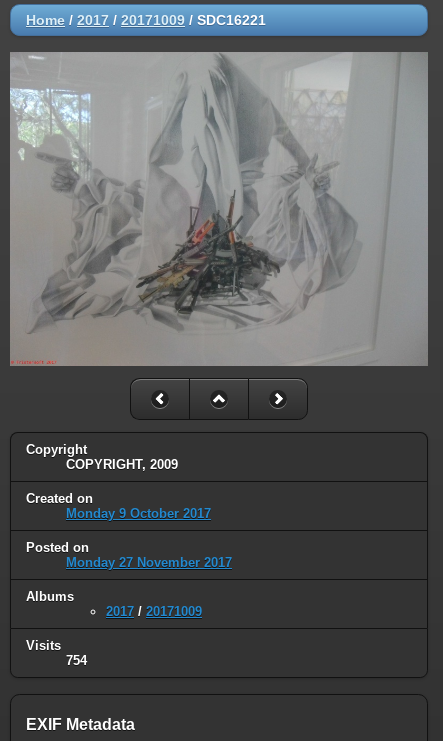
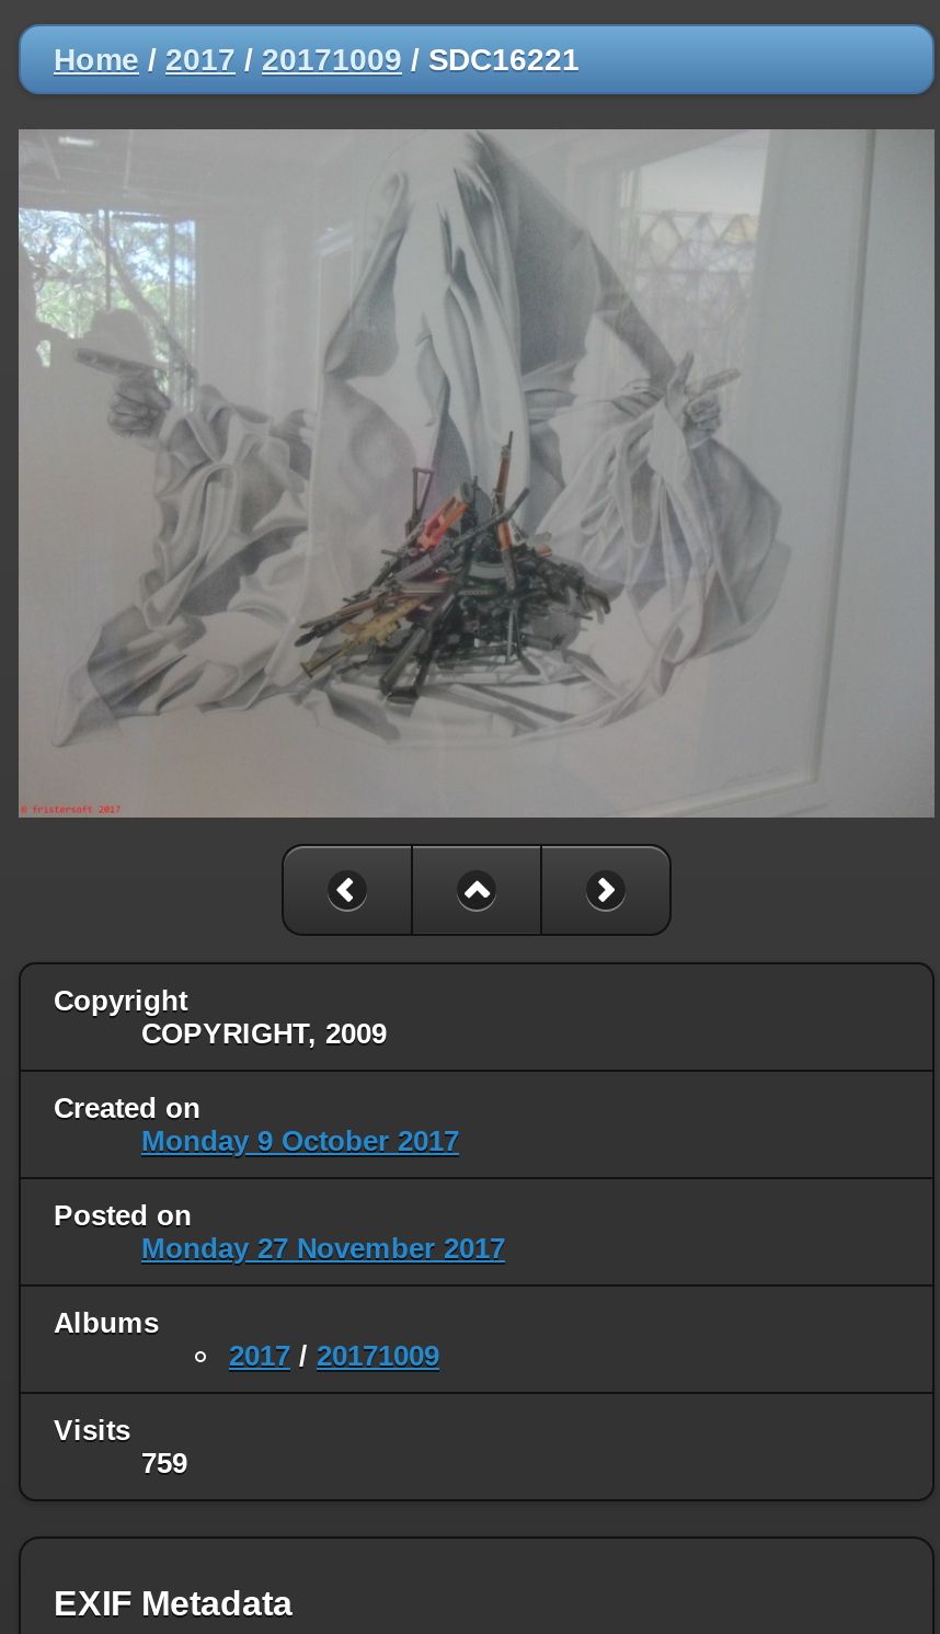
[66,653,87,668] 754 -> [141,1447,187,1480] 759

